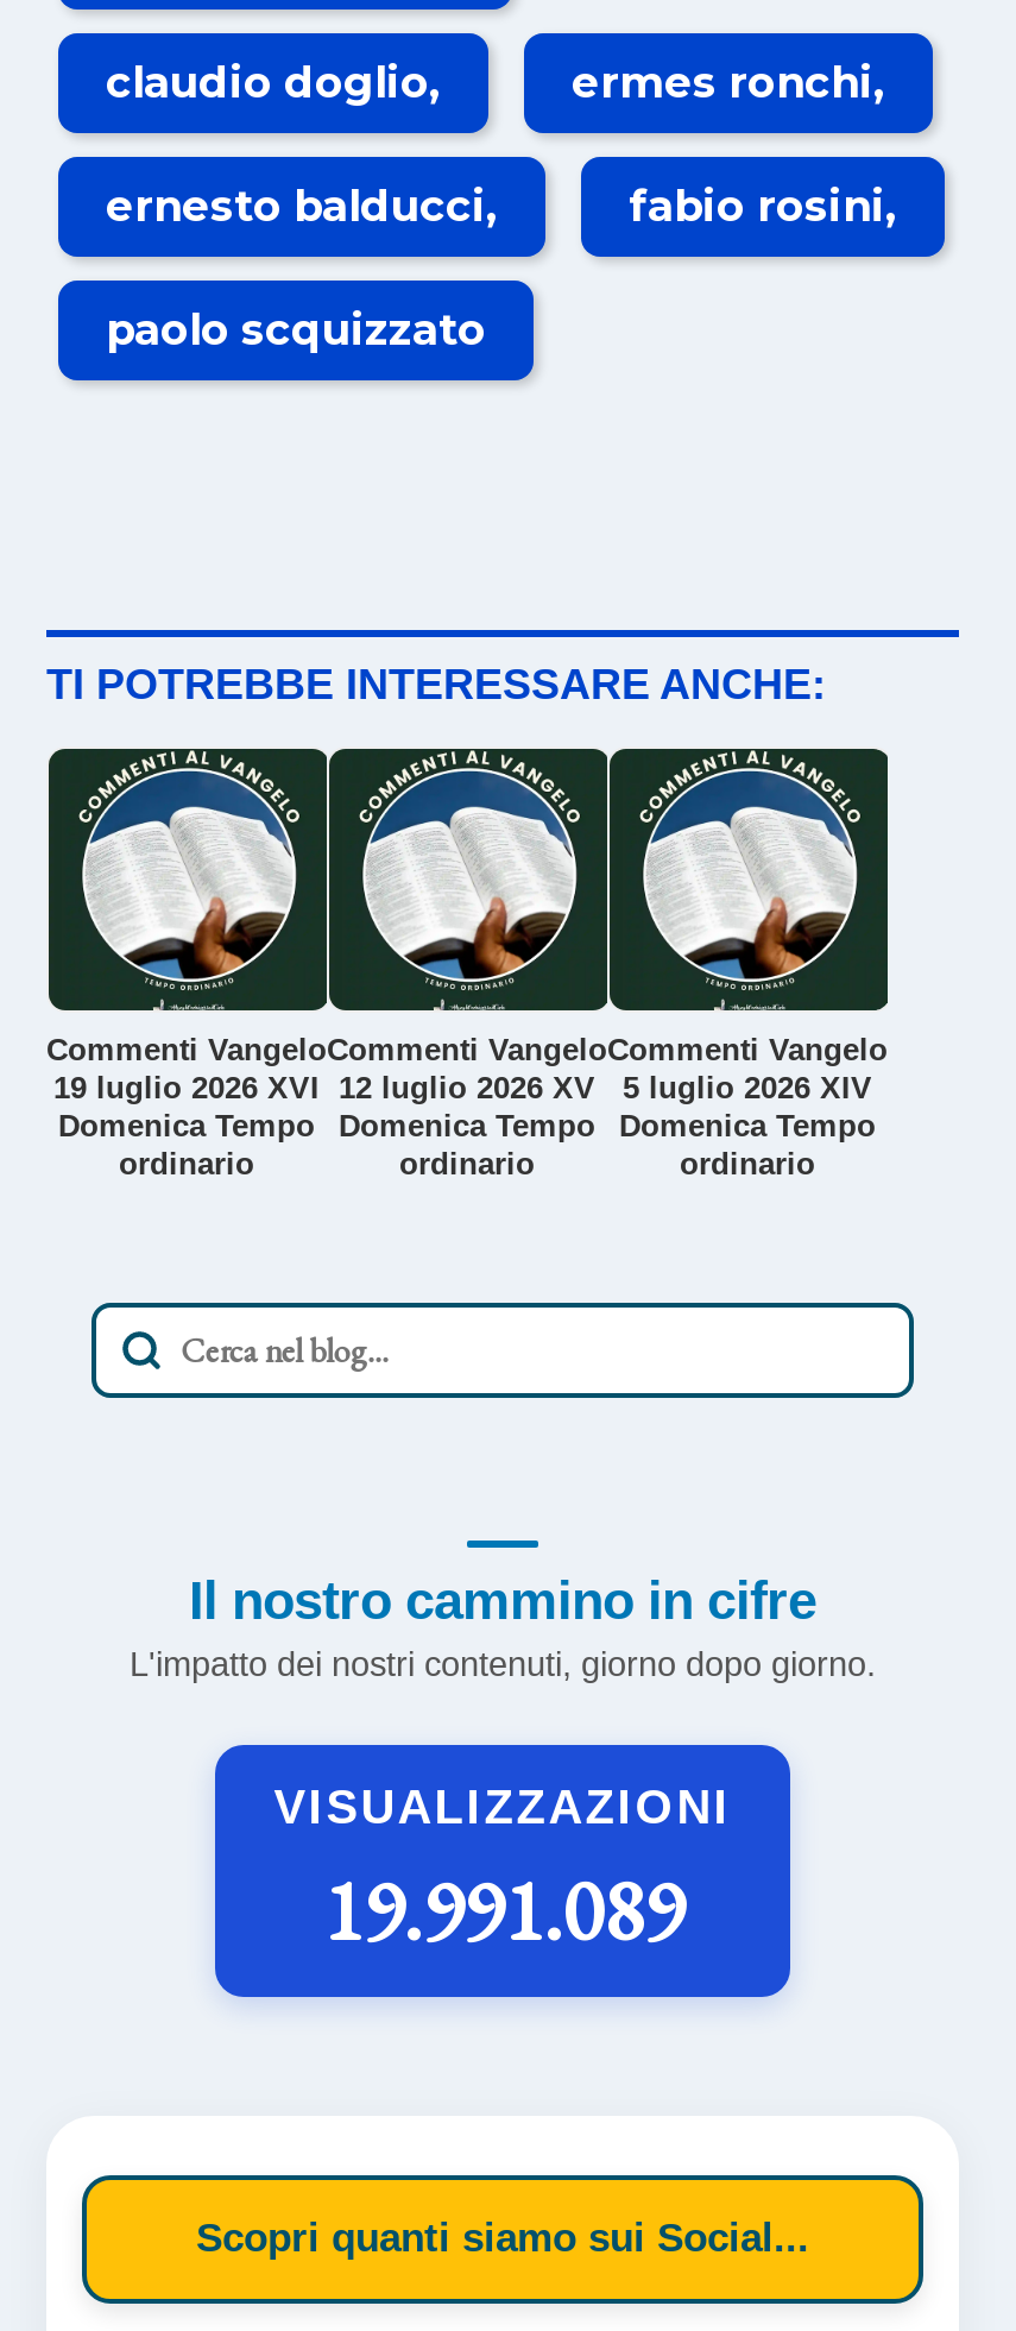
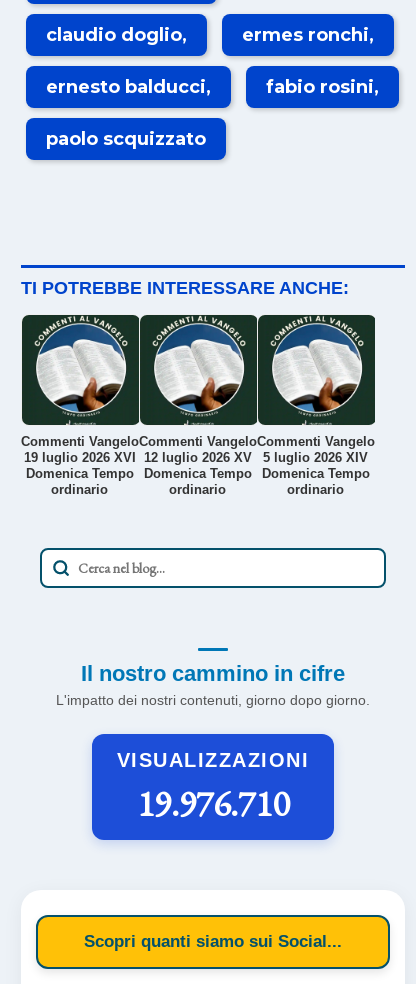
[322,1854,683,1966] 19.991.089 -> [137,780,289,827] 19.976.710

